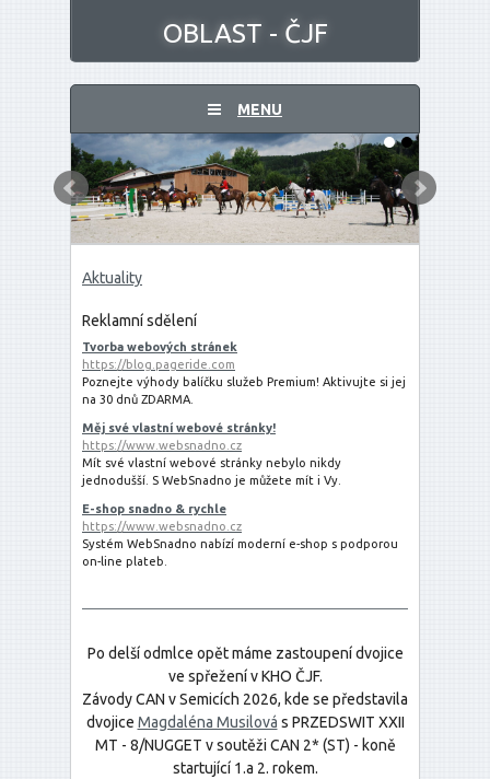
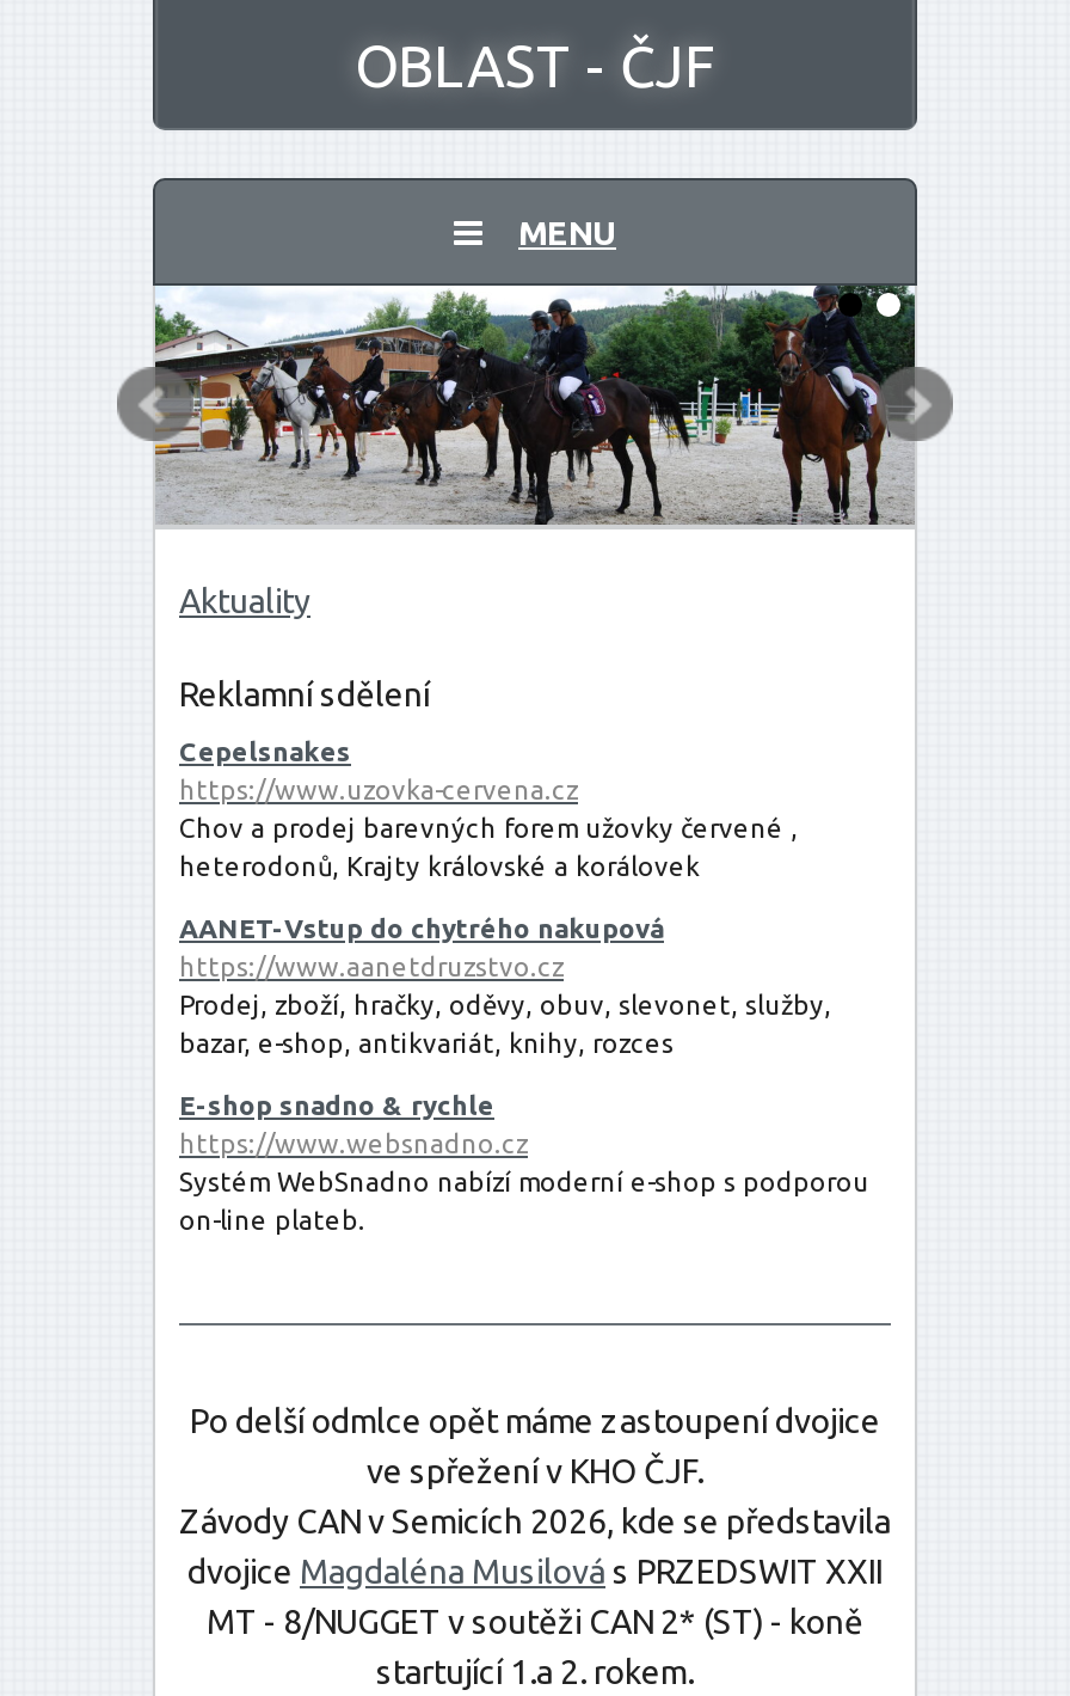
[70,132,419,243] [image] -> [153,283,917,527] [image]
[82,340,406,405] Tvorba webových stránek | https://blog.pageride.com | Poznejte výhody balíčku služeb Premium! Aktivujte si jej | na 30 dnů ZDARMA. -> [179,736,798,880] Cepelsnakes | https://www.uzovka-cervena.cz | Chov a prodej barevných forem užovky červené , | heterodonů, Krajty královské a korálovek
[82,421,341,486] Měj své vlastní webové stránky! | https://www.websnadno.cz | Mít své vlastní webové stránky nebylo nikdy | jednodušší. S WebSnadno je můžete mít i Vy. -> [179,913,831,1057] AANET-Vstup do chytrého nakupová | https://www.aanetdruzstvo.cz | Prodej, zboží, hračky, oděvy, obuv, slevonet, služby, | bazar, e-shop, antikvariát, knihy, rozces

